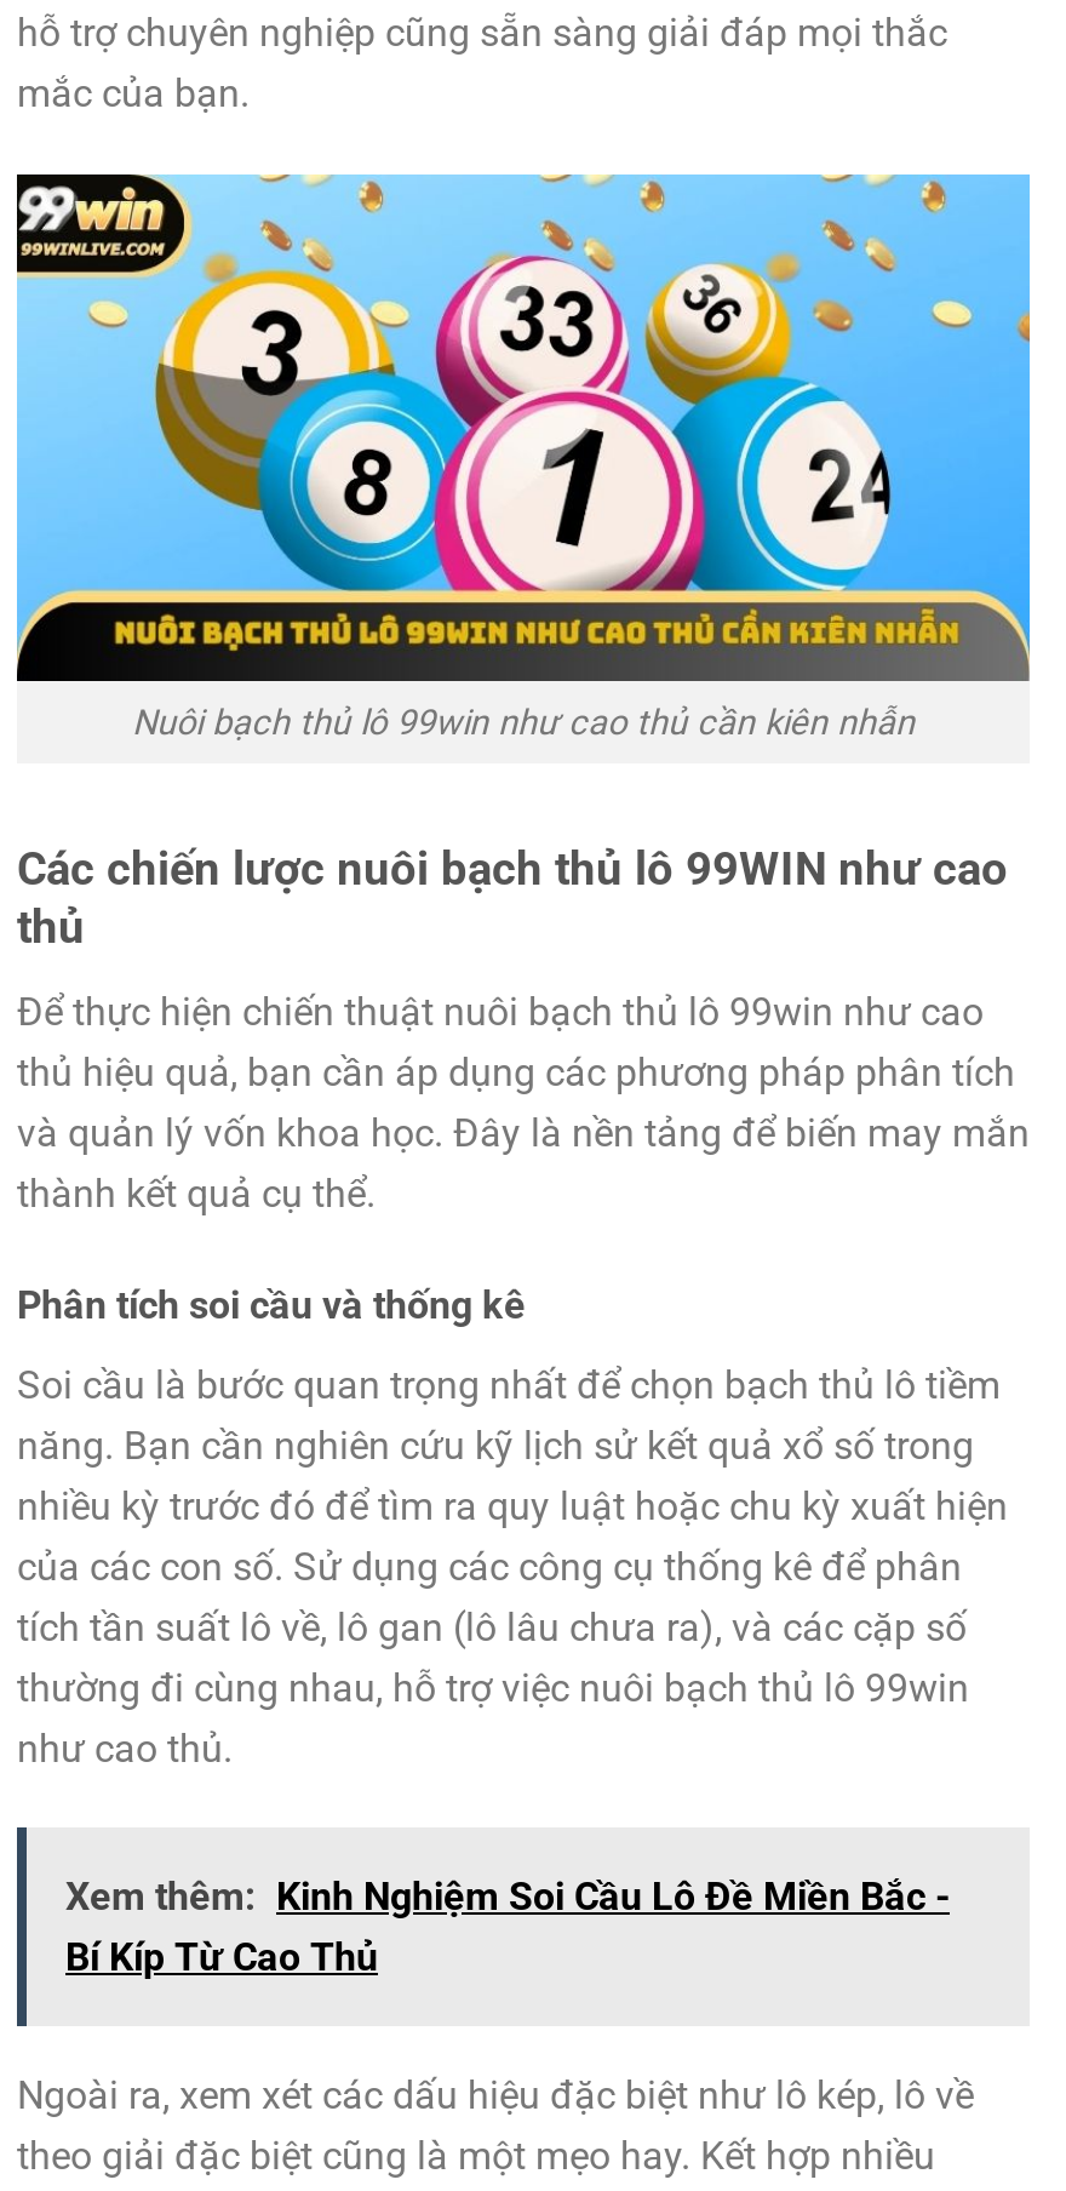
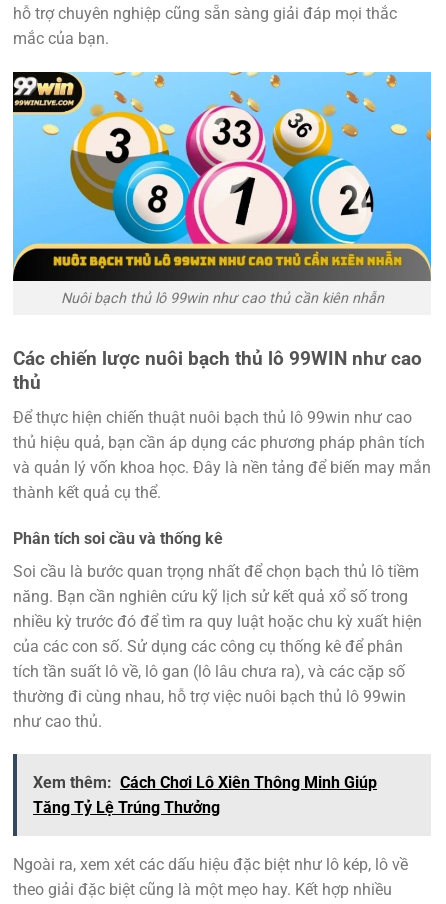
[65,1875,950,1981] Xem thêm: Kinh Nghiệm Soi Cầu Lô Đề Miền Bắc - | Bí Kíp Từ Cao Thủ -> [33,773,377,817] Xem thêm: Cách Chơi Lô Xiên Thông Minh Giúp | Tăng Tỷ Lệ Trúng Thưởng

